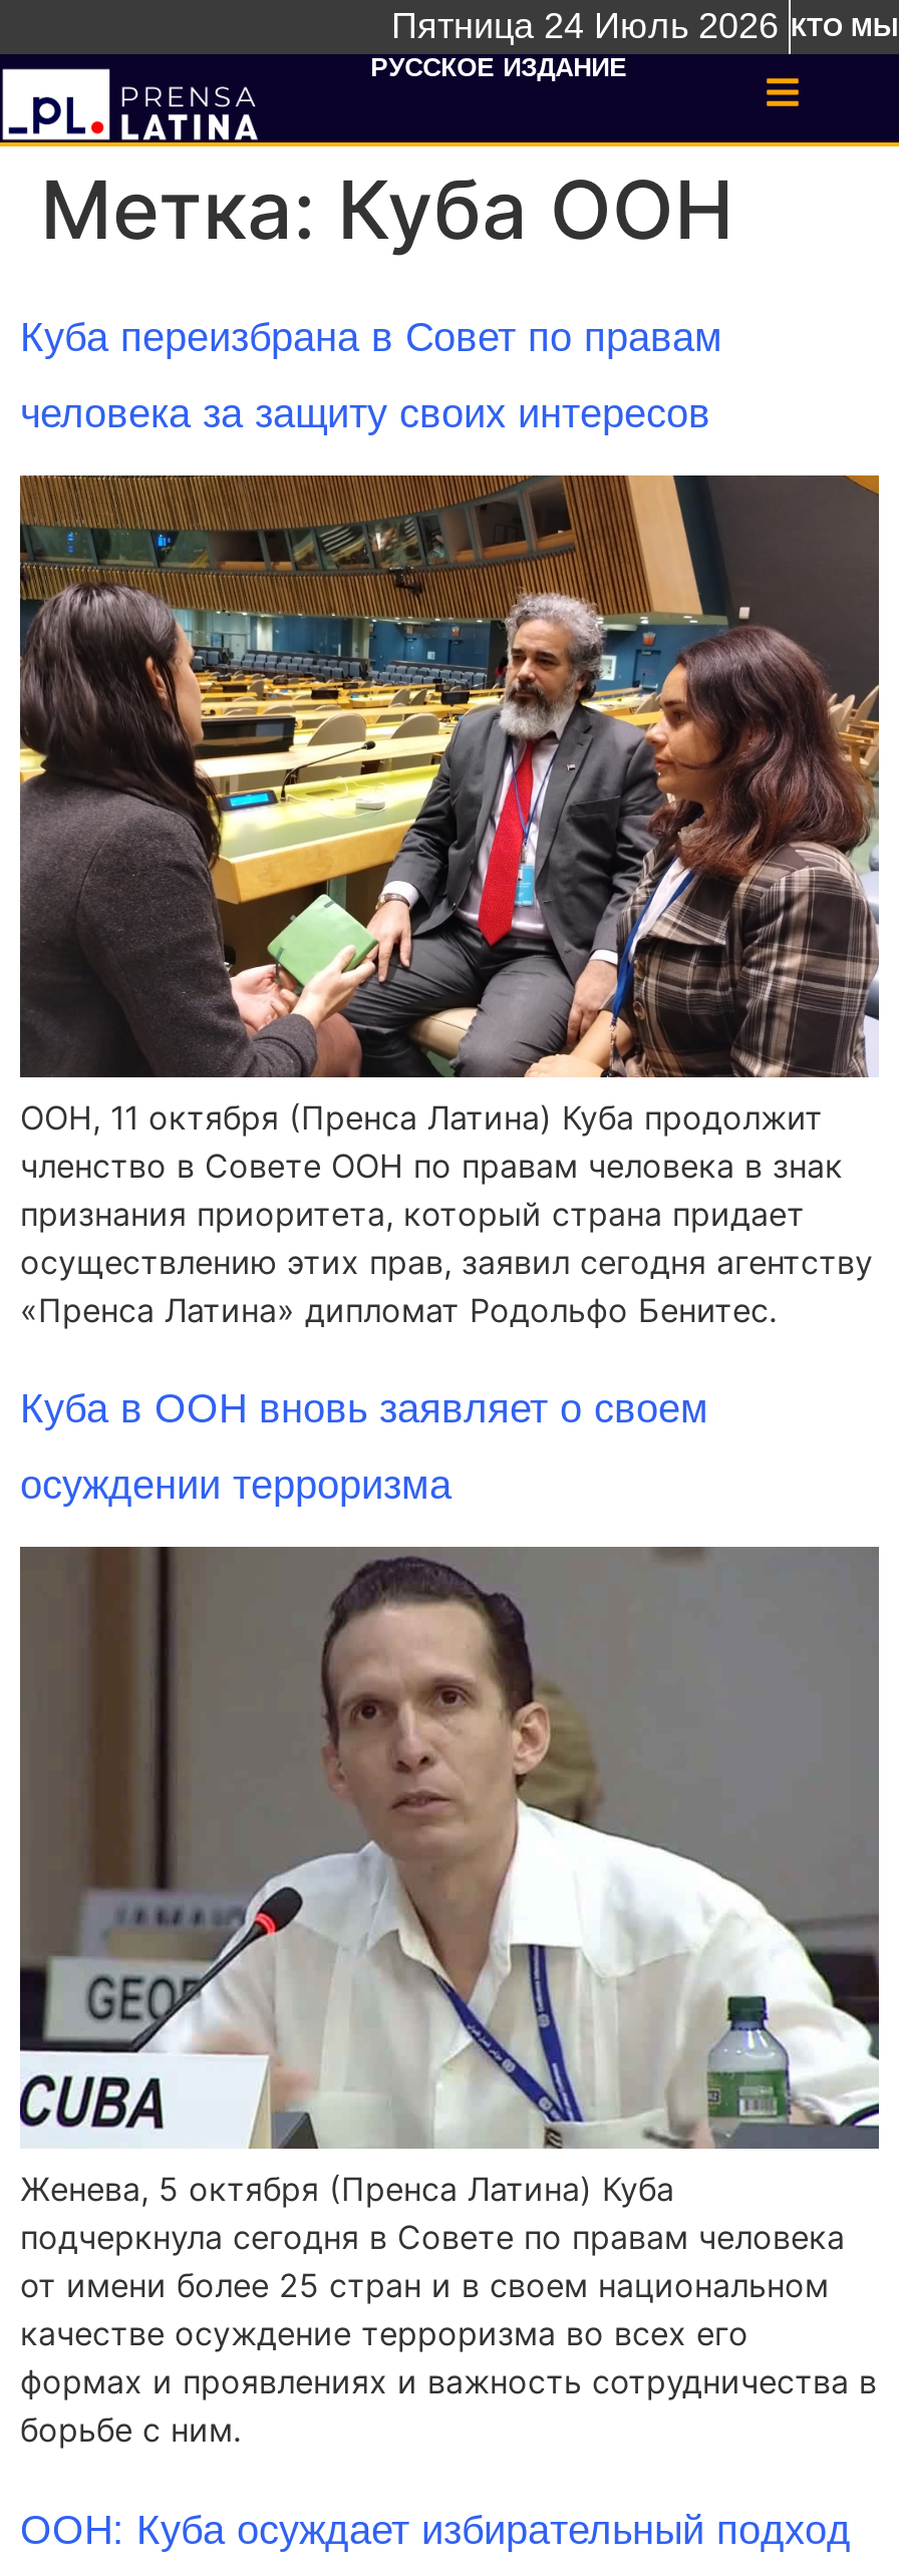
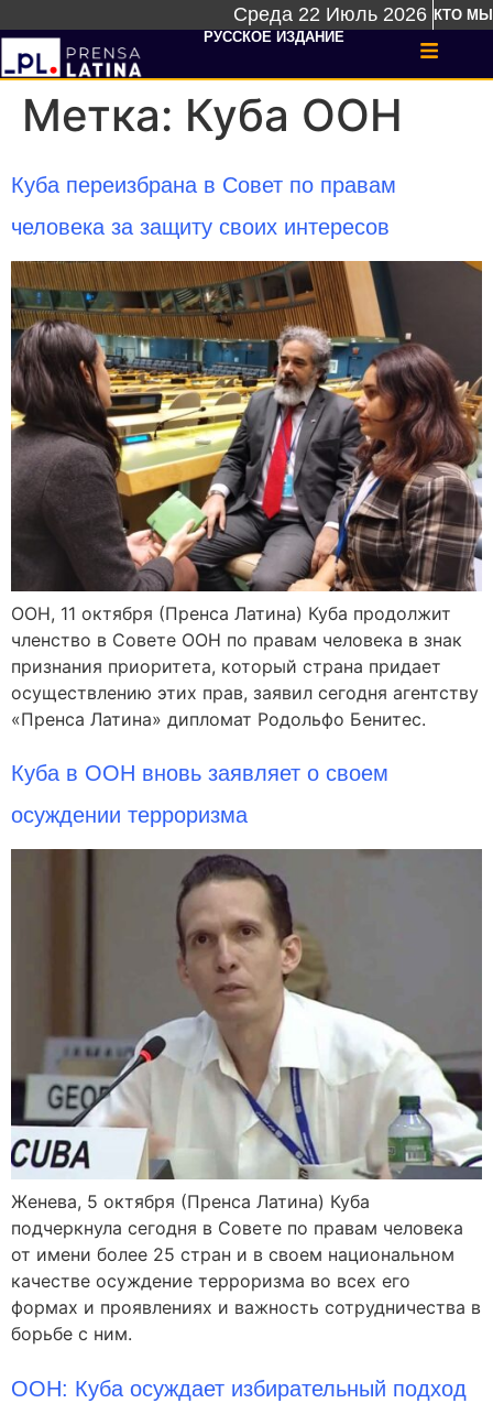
[391,6,899,46] Пятница 24 Июль 2026 КТО МЫ -> [233,3,493,25] Среда 22 Июль 2026 КТО МЫ

